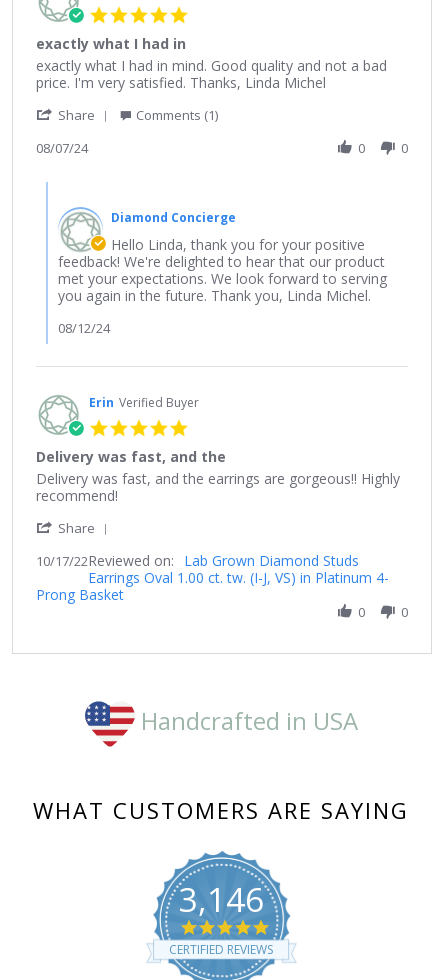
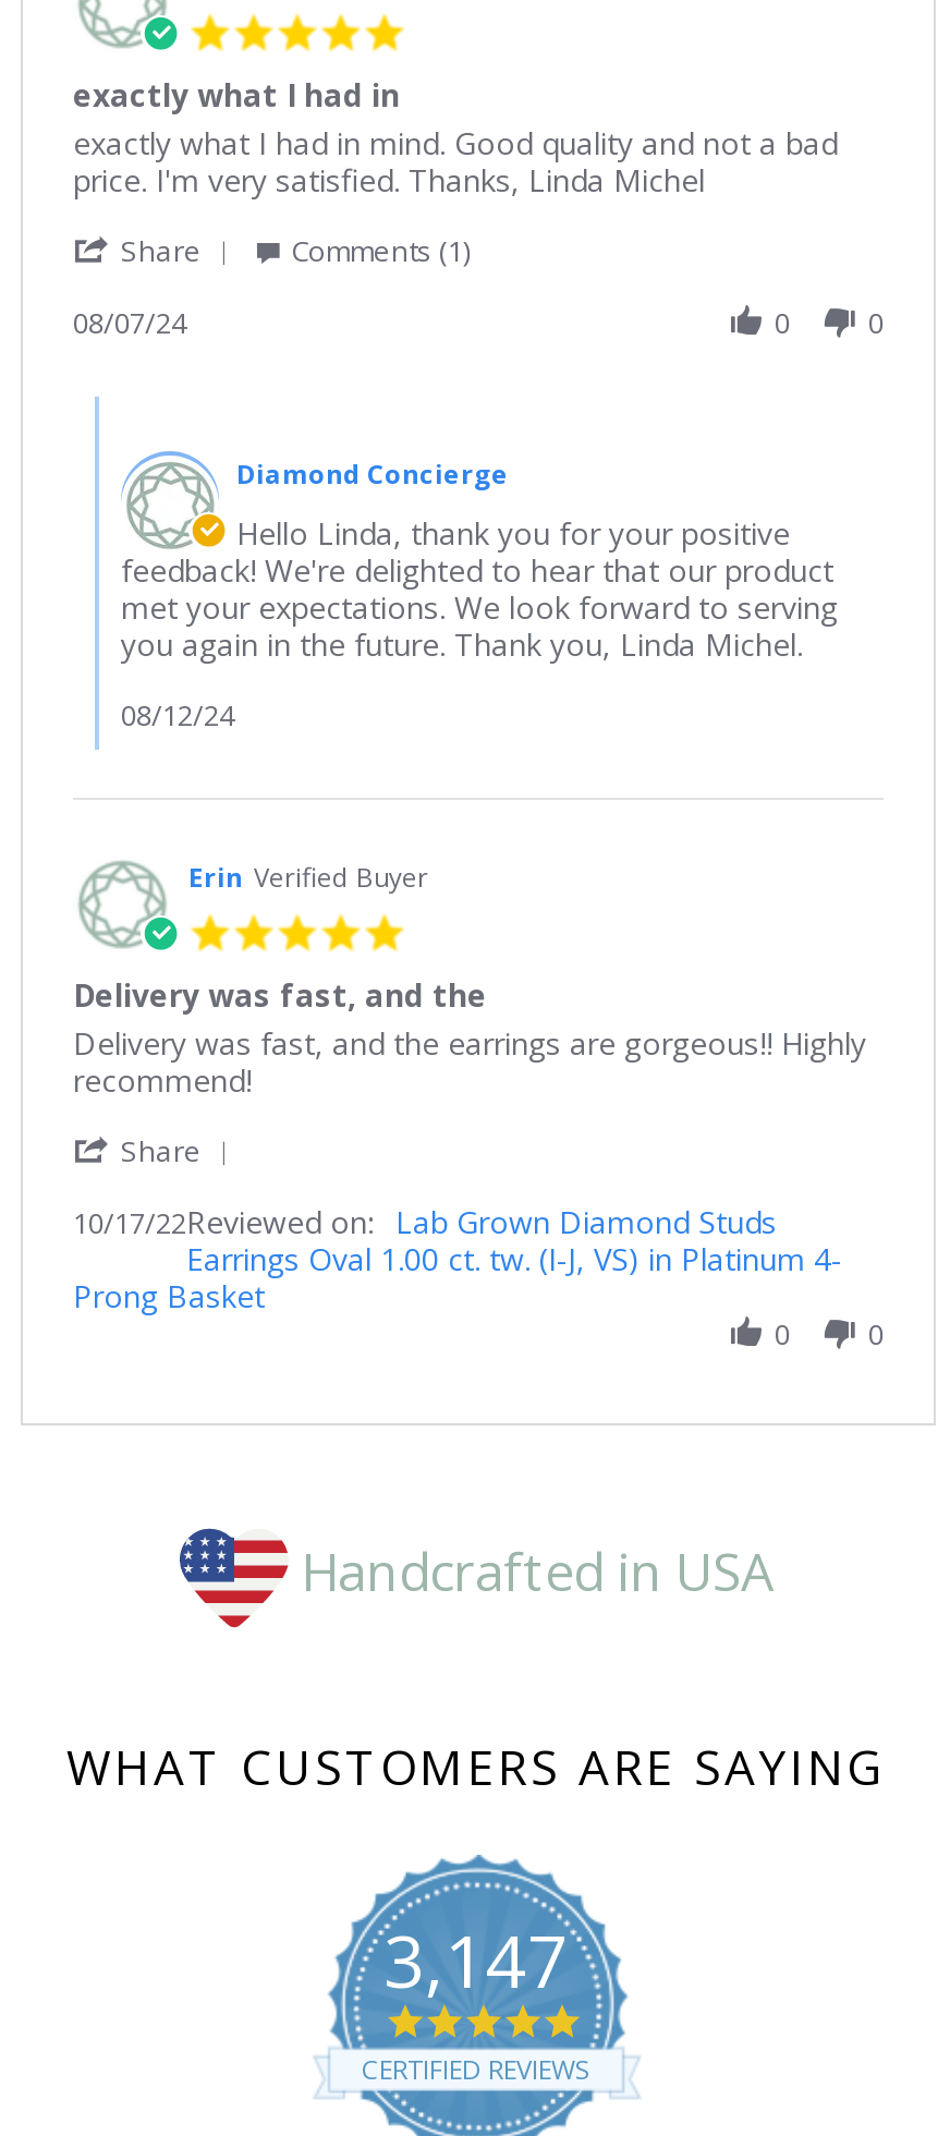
[178,877,263,922] 3,146 -> [383,1912,569,2010] 3,147

